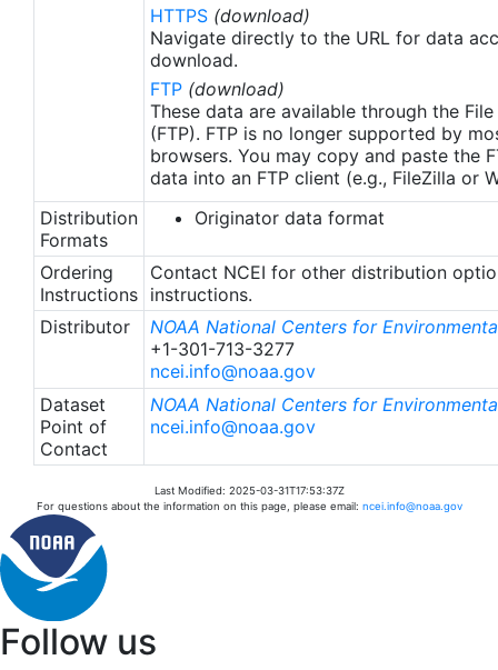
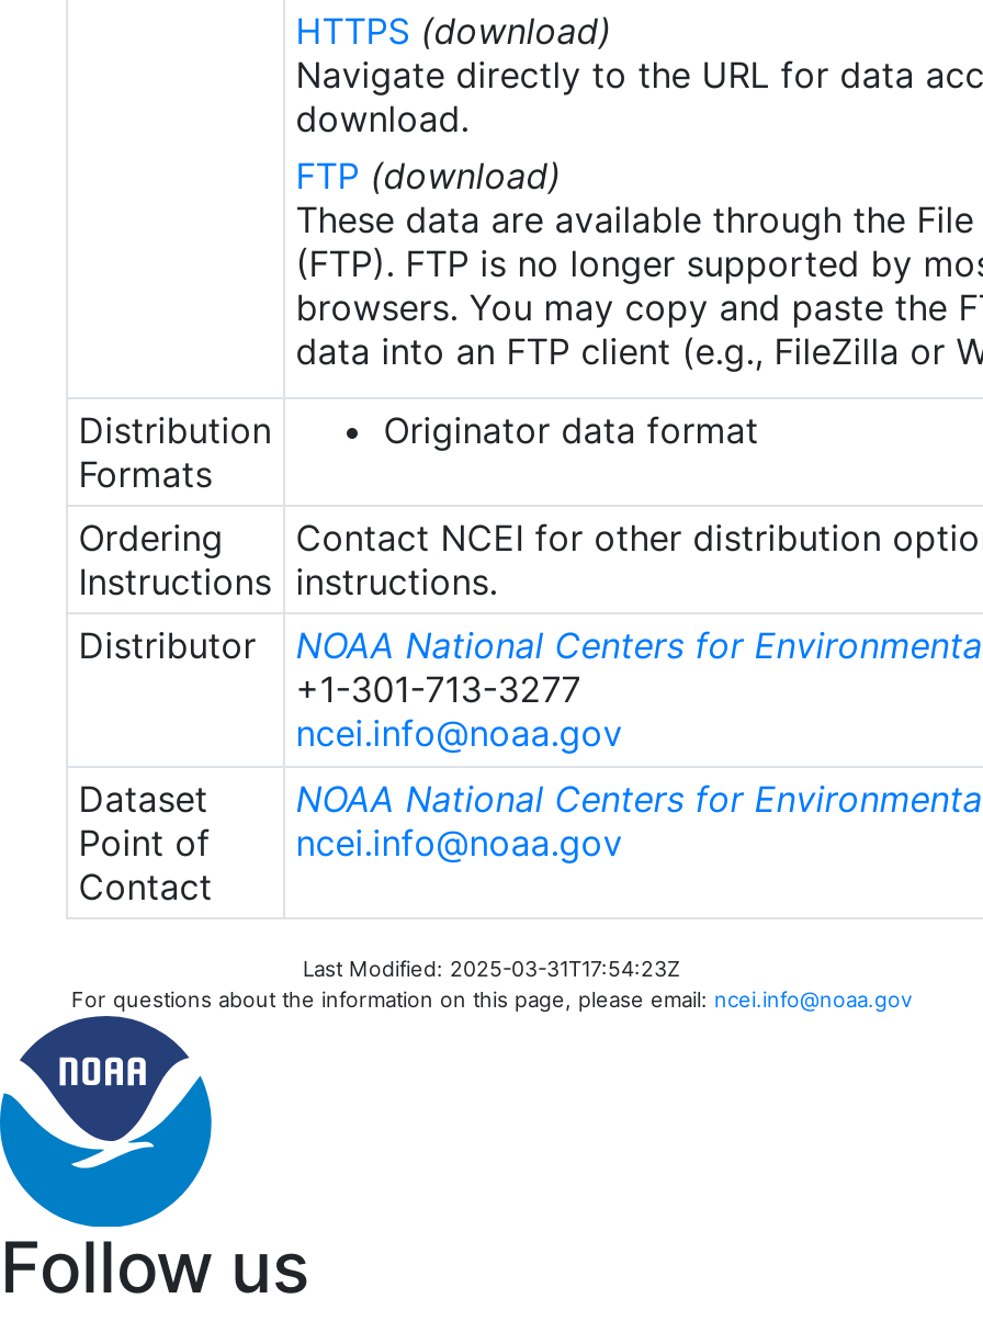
[154,484,344,496] Last Modified: 2025-03-31T17:53:37Z -> [303,956,680,980] Last Modified: 2025-03-31T17:54:23Z

